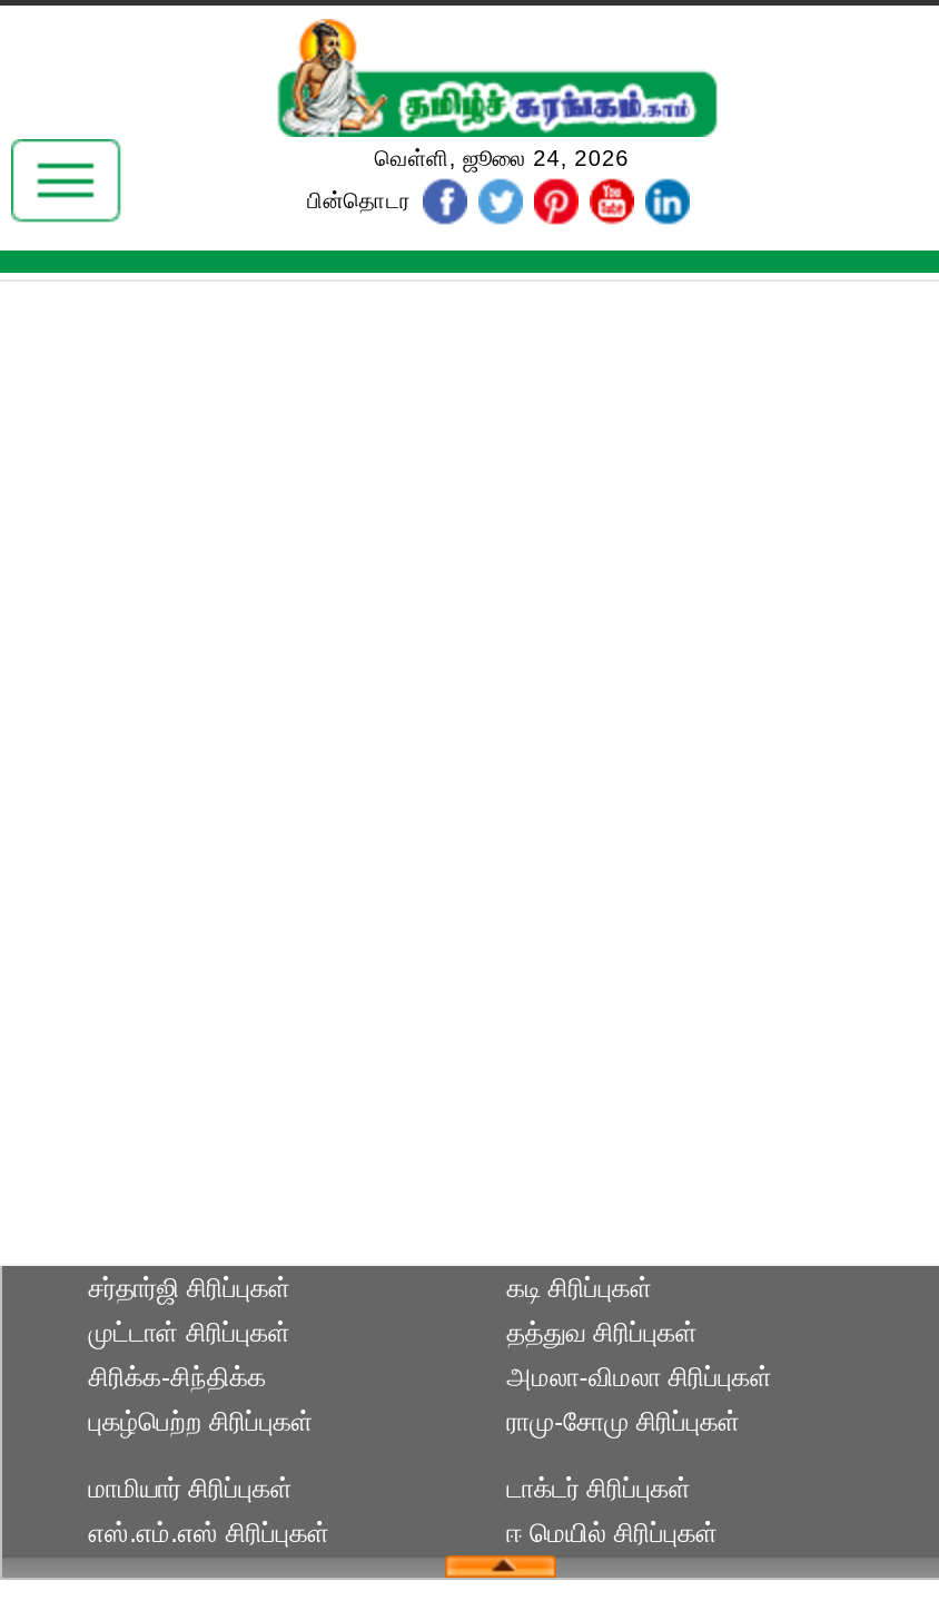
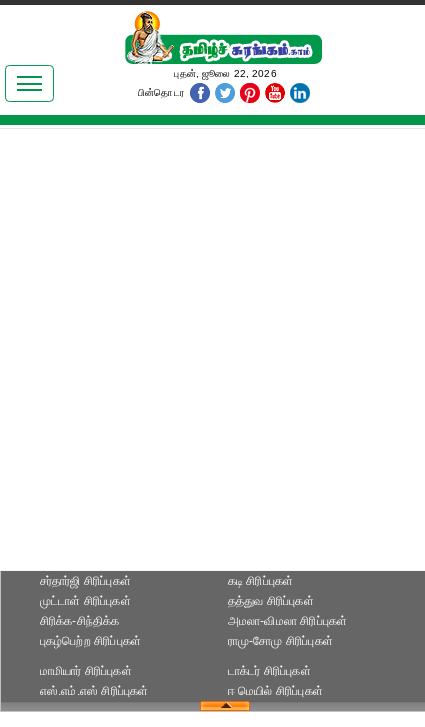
[368,146,629,170] வெள்ளி, ஜூலை 24, 2026 -> [171,68,277,79] புதன், ஜூலை 22, 2026

